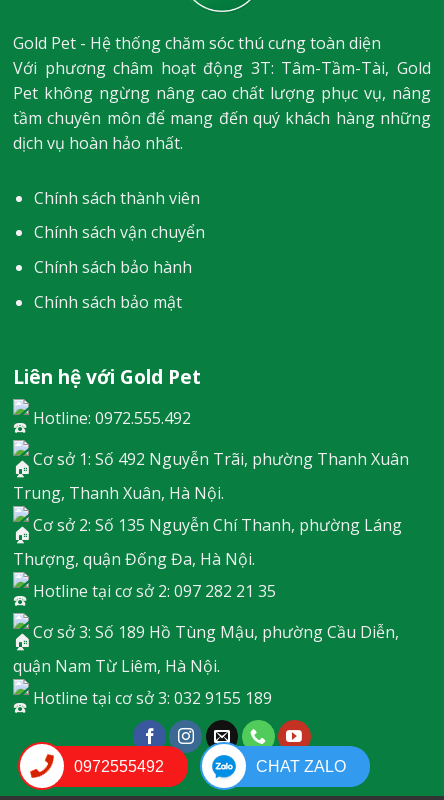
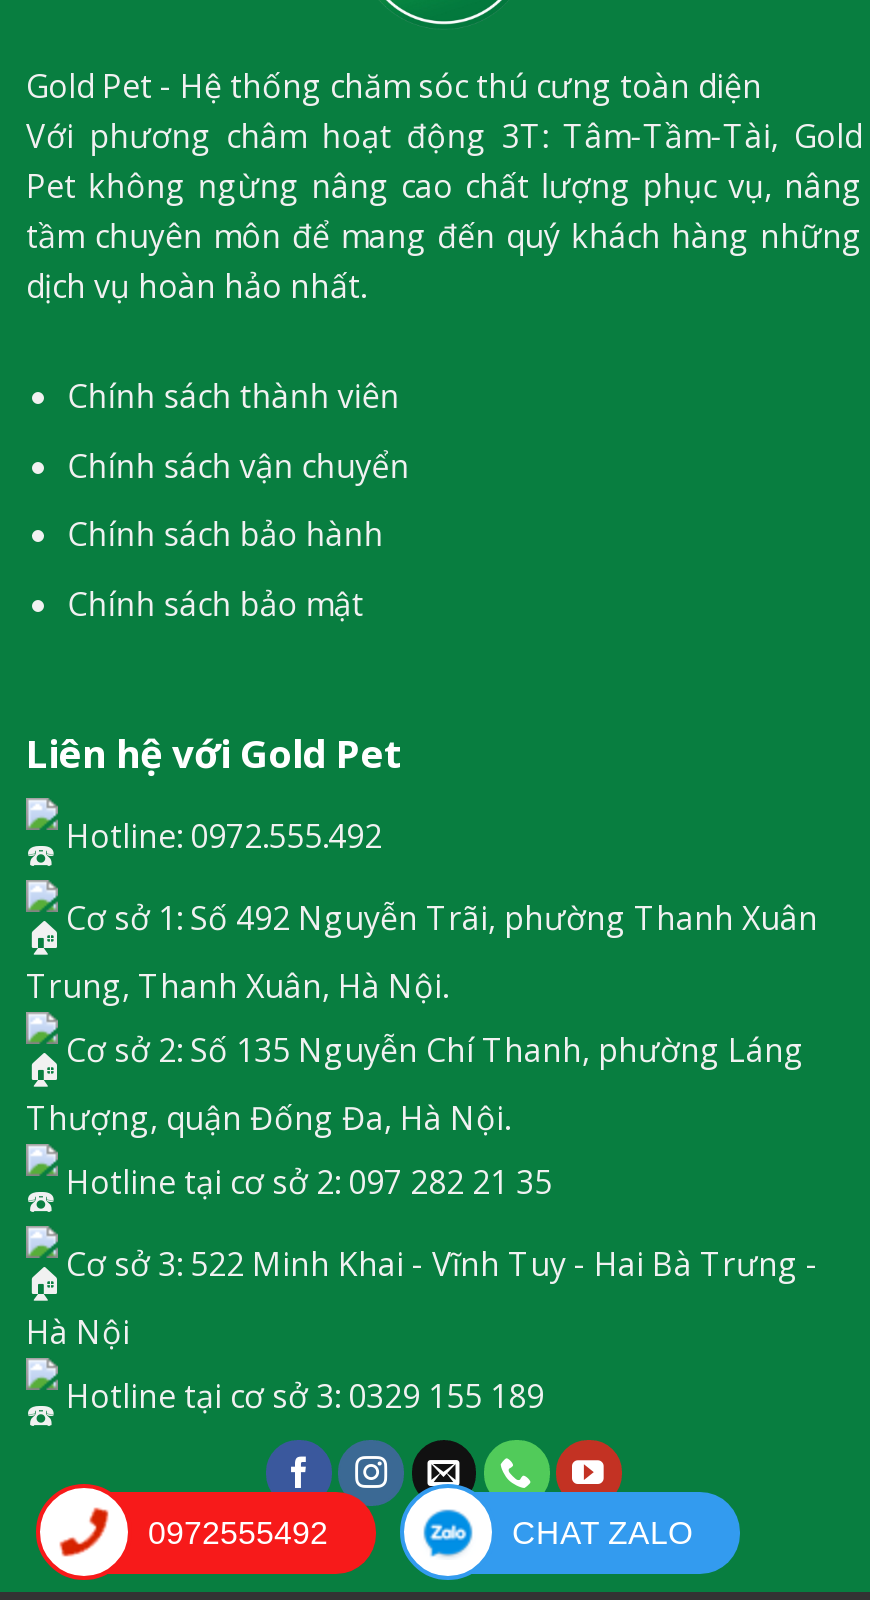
[29,621,399,643] Cơ sở 3: Số 189 Hồ Tùng Mậu, phường Cầu Diễn, -> [58,1242,818,1286] Cơ sở 3: 522 Minh Khai - Vĩnh Tuy - Hai Bà Trưng -
[13,655,272,709] quận Nam Từ Liêm, Hà Nội. | Hotline tại cơ sở 3: 032 9155 189 -> [26,1310,544,1418] Hà Nội | Hotline tại cơ sở 3: 0329 155 189

